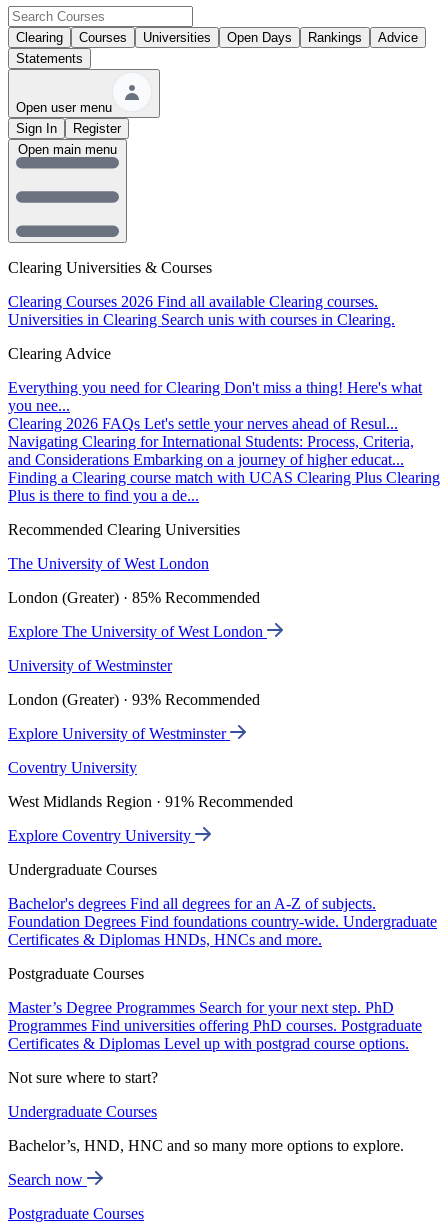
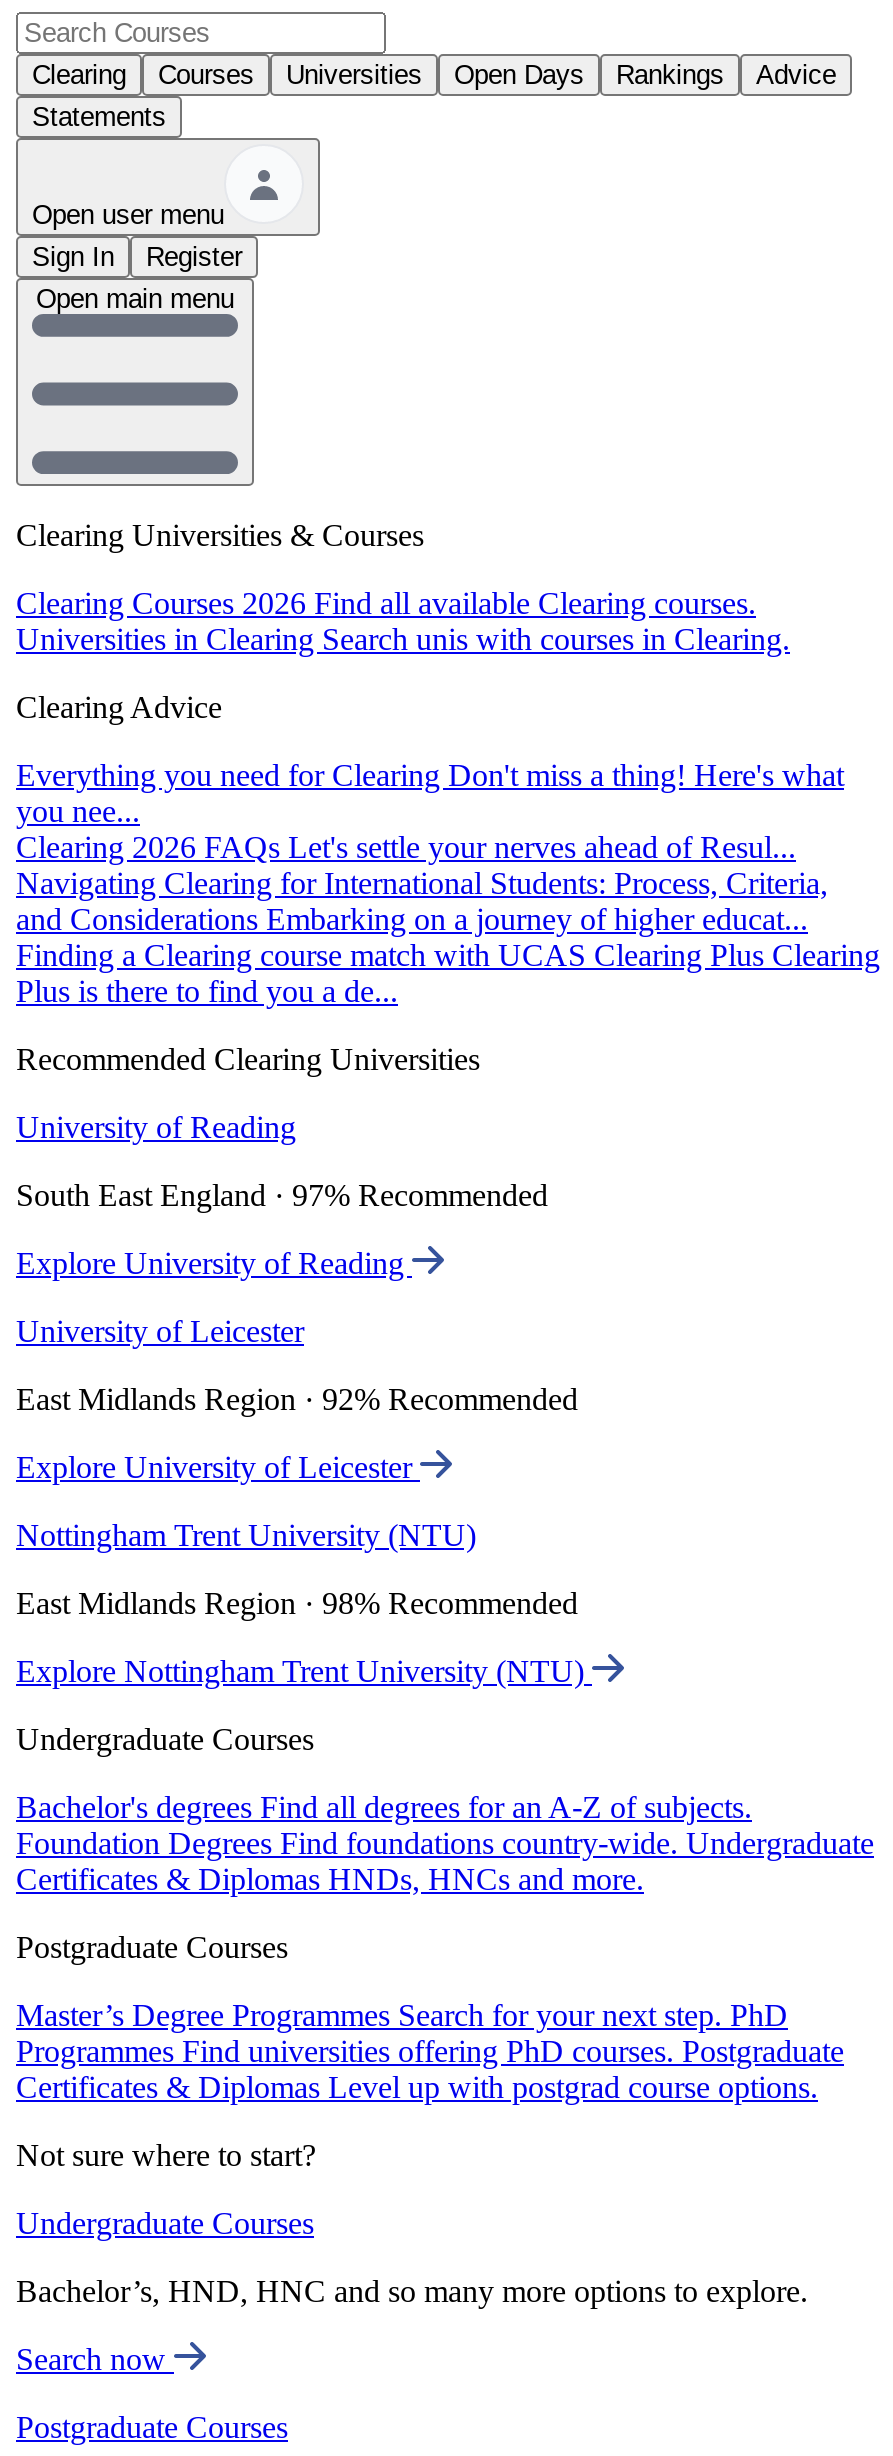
[8,555,209,572] The University of West London -> [16,1110,296,1144] University of Reading
[8,589,260,606] London (Greater) · 85% Recommended -> [16,1178,548,1212] South East England · 97% Recommended
[8,623,267,640] Explore The University of West London -> [16,1246,412,1280] Explore University of Reading
[8,657,172,674] University of Westminster -> [16,1314,304,1348] University of Leicester
[8,691,260,708] London (Greater) · 93% Recommended -> [16,1382,578,1416] East Midlands Region · 92% Recommended
[8,725,230,742] Explore University of Westminster -> [16,1450,420,1484] Explore University of Leicester
[8,759,137,776] Coventry University -> [16,1518,476,1552] Nottingham Trent University (NTU)
[8,793,293,810] West Midlands Region · 91% Recommended -> [16,1586,578,1620] East Midlands Region · 98% Recommended
[8,827,195,844] Explore Coventry University -> [16,1654,592,1688] Explore Nottingham Trent University (NTU)

